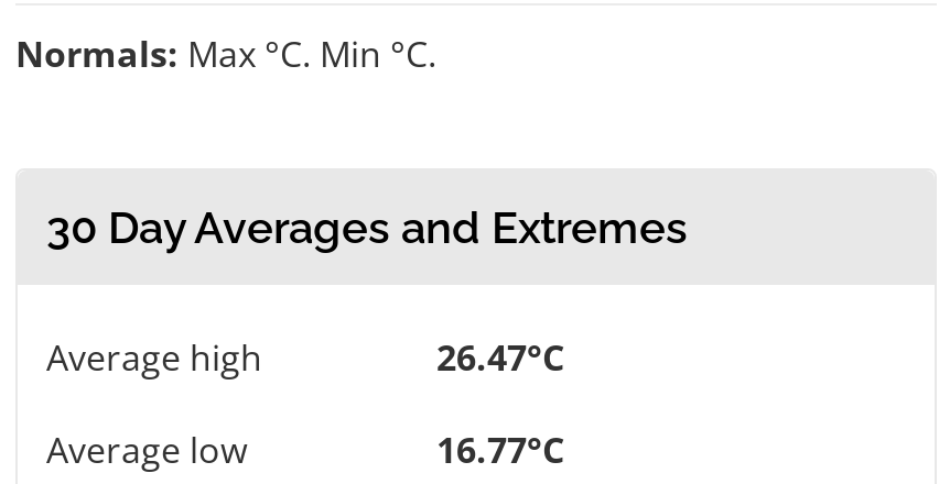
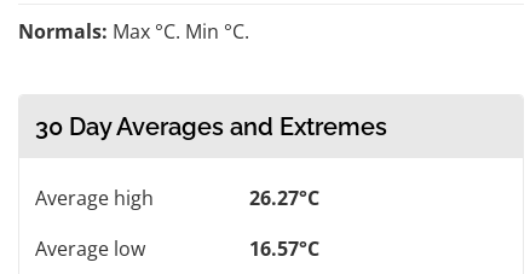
[436,333,564,381] 26.47°C -> [249,184,319,211] 26.27°C
[436,425,564,473] 16.77°C -> [249,235,319,262] 16.57°C

